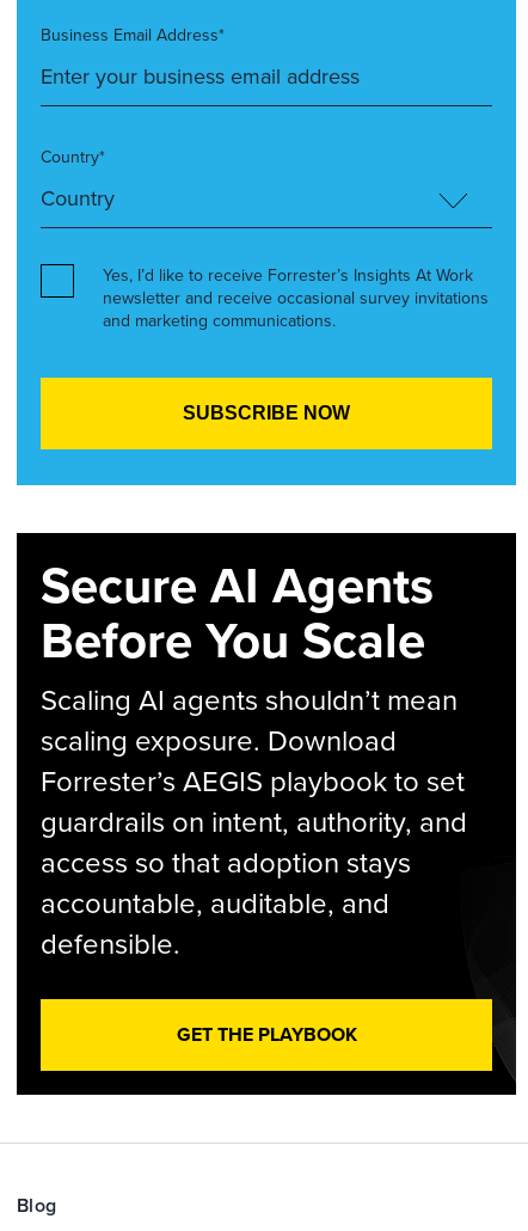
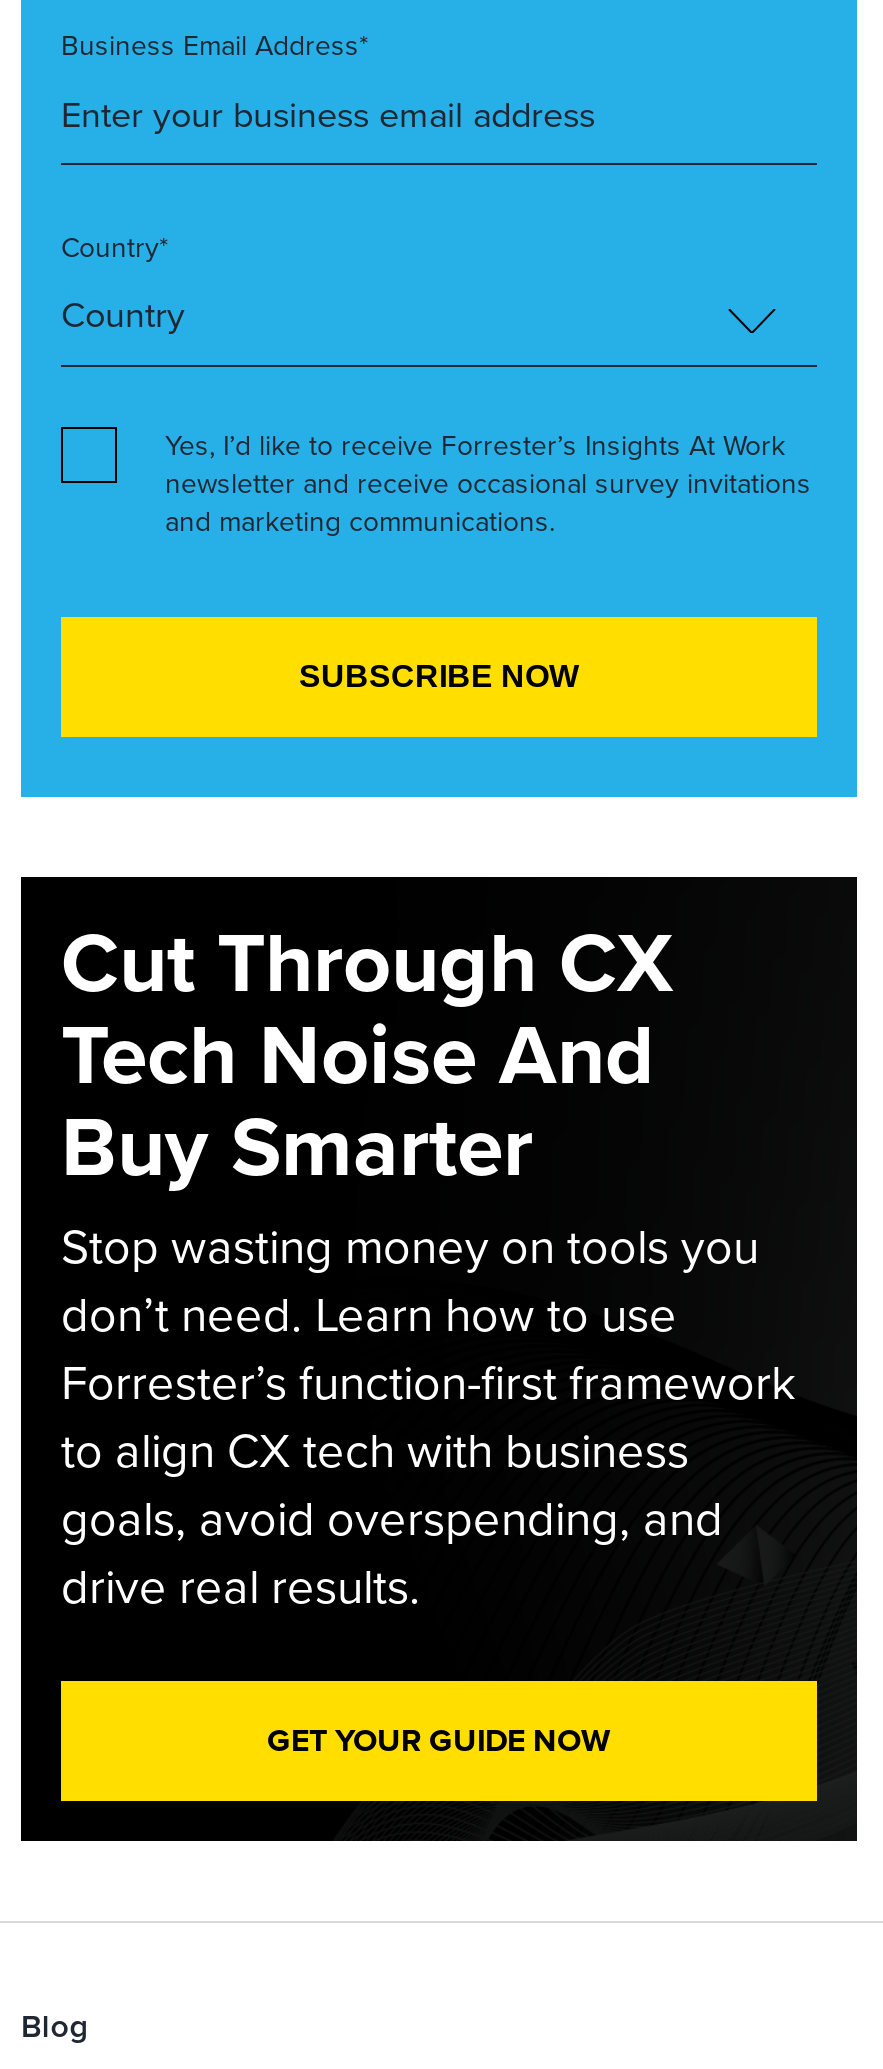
[41,549,467,963] Secure AI Agents | Before You Scale | Scaling AI agents shouldn’t mean | scaling exposure. Download | Forrester’s AEGIS playbook to set | guardrails on intent, authority, and | access so that adoption stays | accountable, auditable, and | defensible. -> [61,901,795,1623] Cut Through CX | Tech Noise And | Buy Smarter | Stop wasting money on tools you | don’t need. Learn how to use | Forrester’s function-first framework | to align CX tech with business | goals, avoid overspending, and | drive real results.
[176,1021,357,1048] GET THE PLAYBOOK -> [267,1717,611,1763] GET YOUR GUIDE NOW

